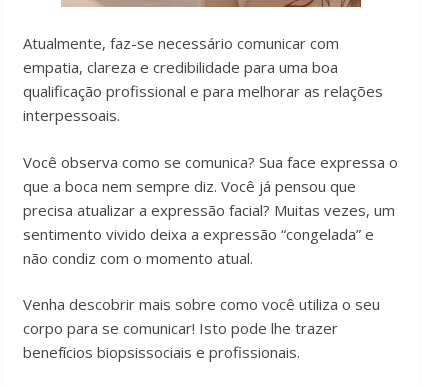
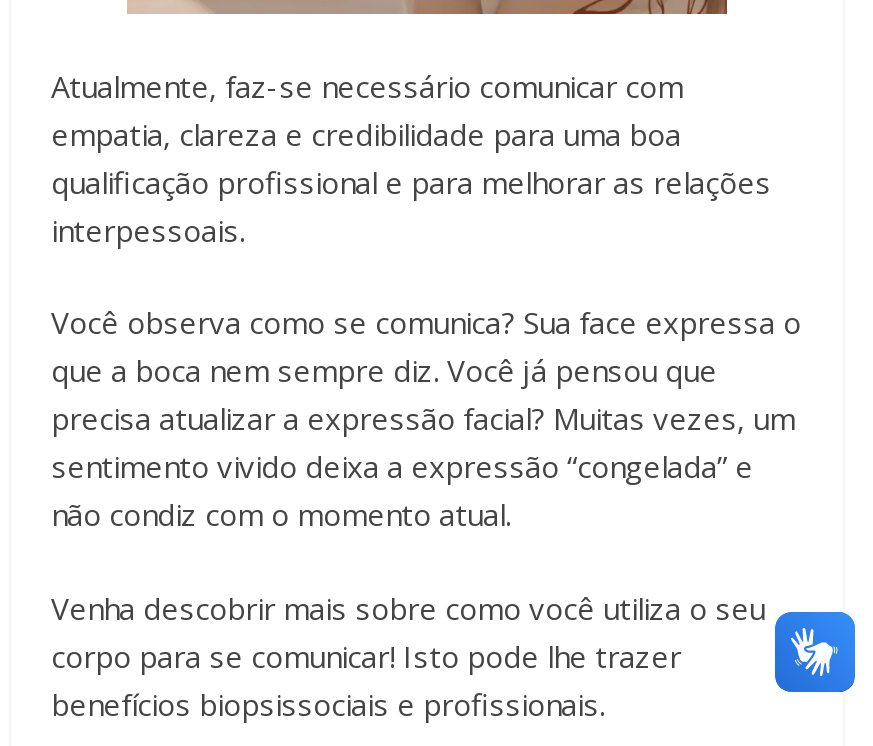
none -> [773,610,857,694] [image]

